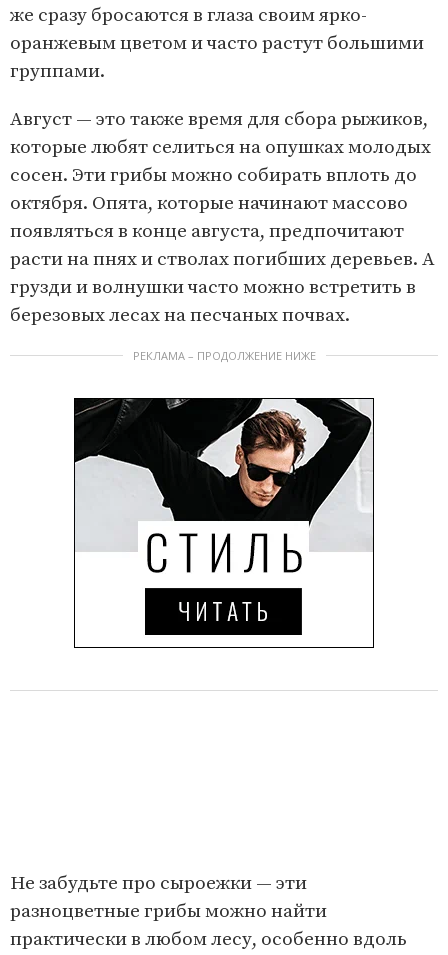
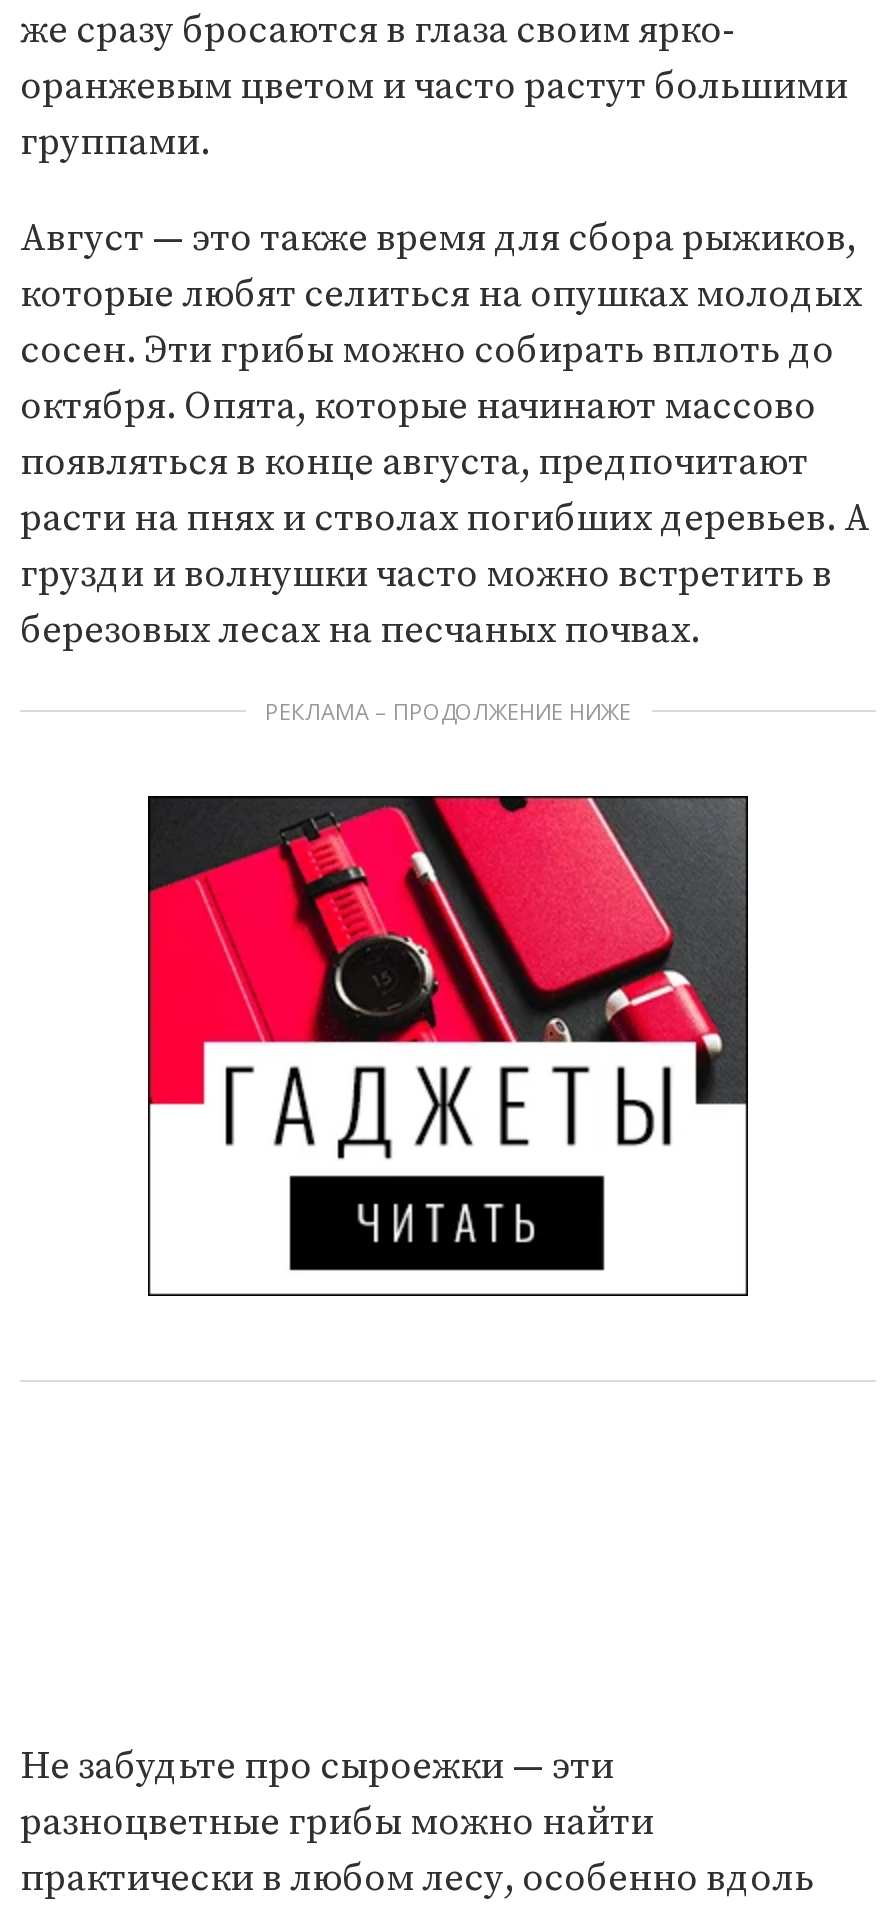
[74,398,374,579] [image] -> [148,794,748,1160] [image]

